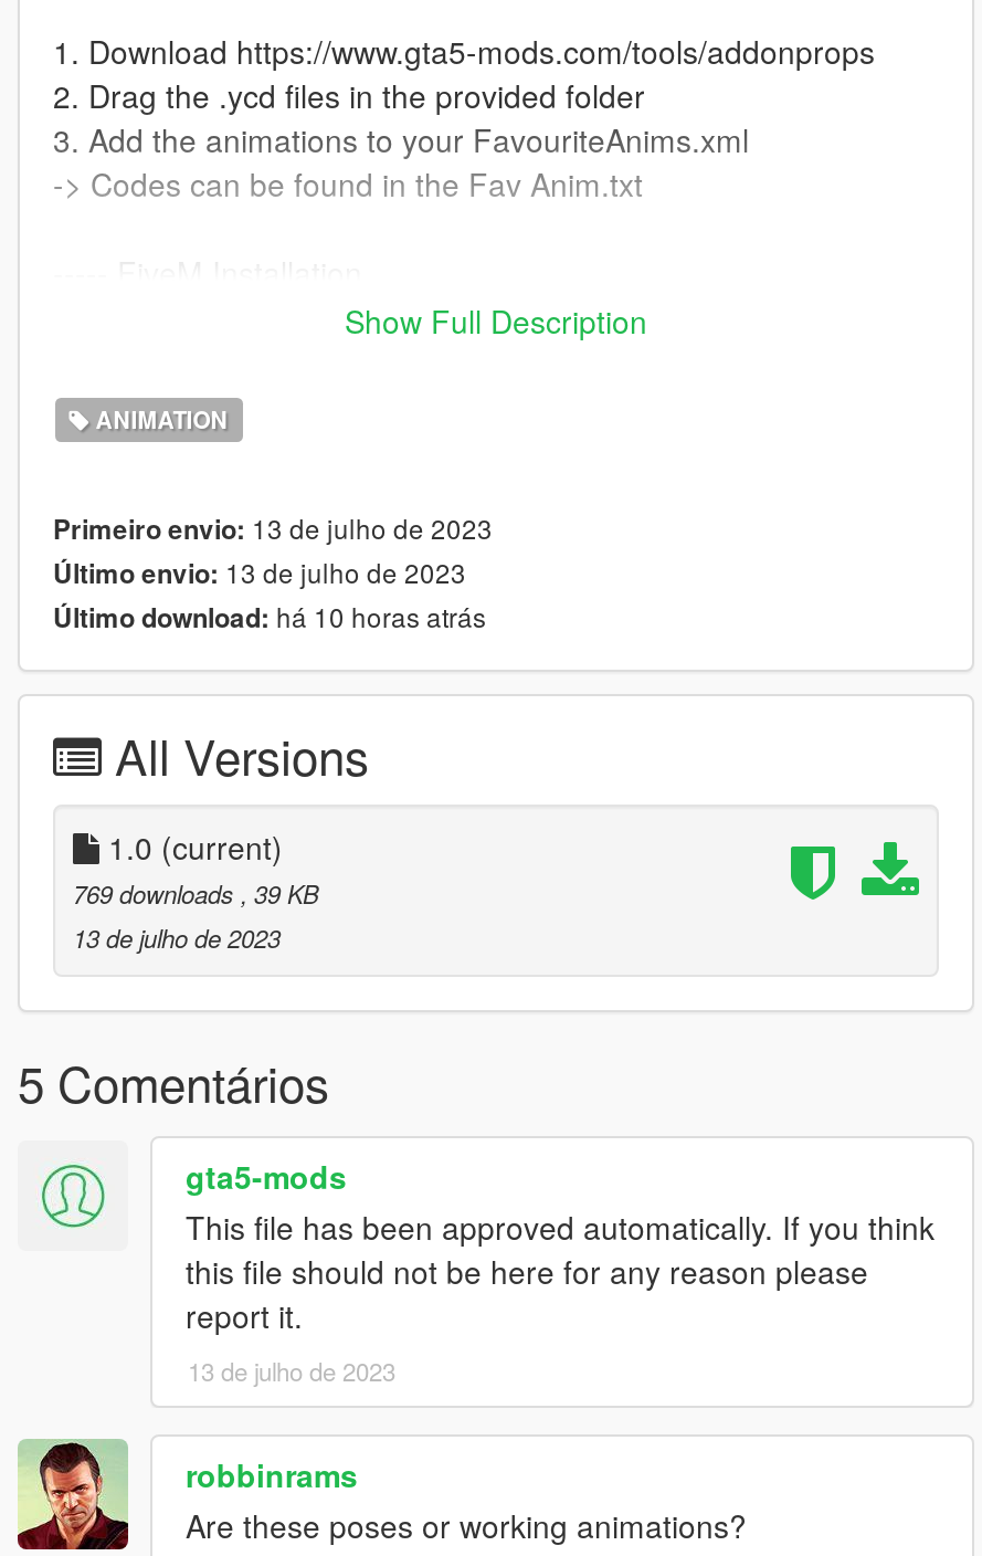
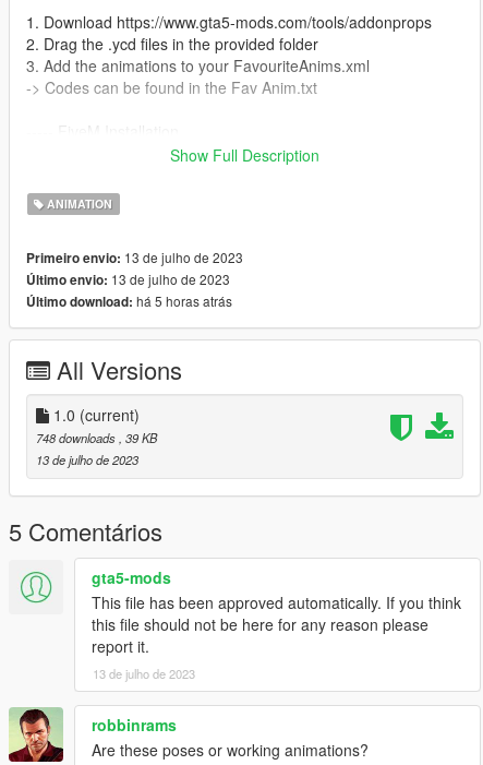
[53,597,486,637] Último download: há 10 horas atrás -> [26,292,232,311] Último download: há 5 horas atrás
[73,876,318,911] 769 downloads, 39 KB -> [36,429,157,447] 748 downloads, 39 KB

